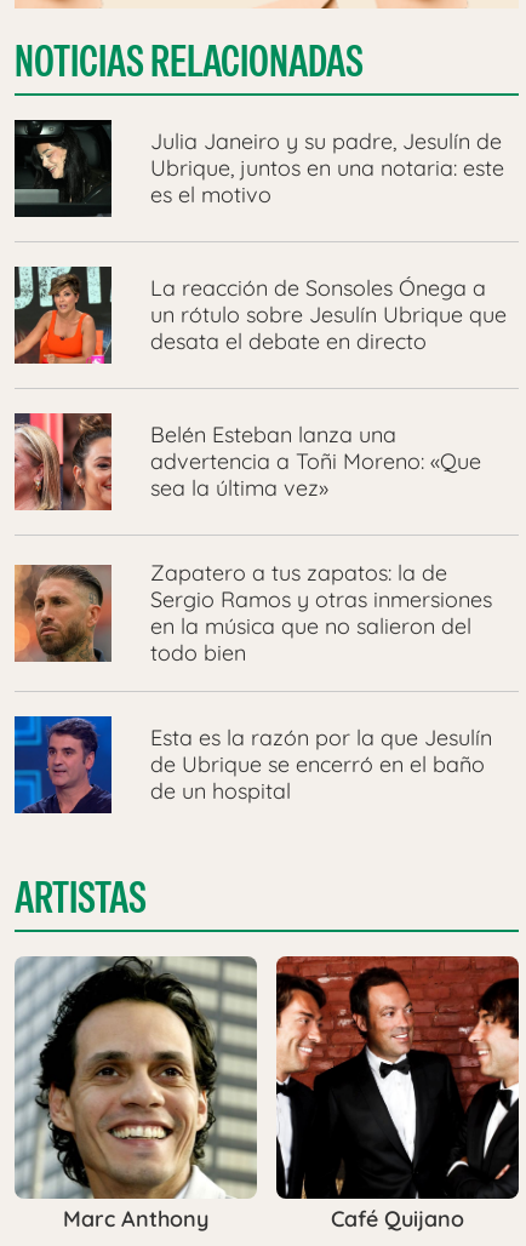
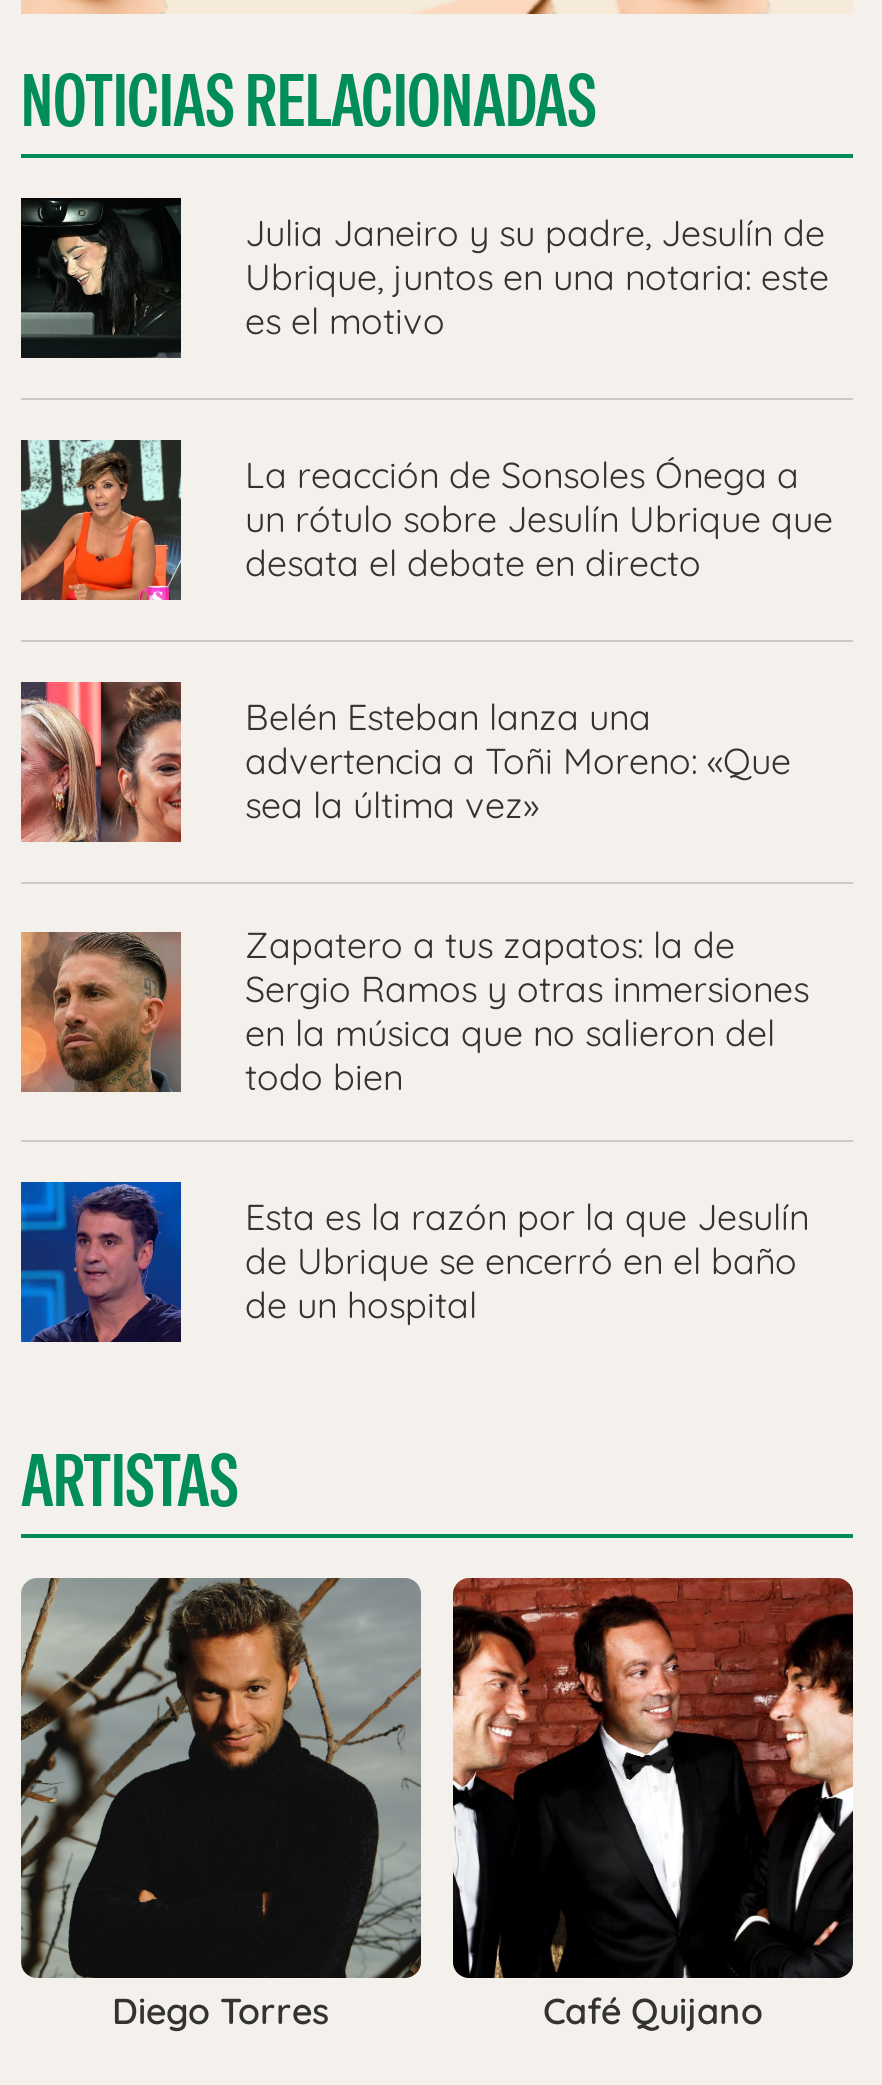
[15,956,257,1232] [image] | Marc Anthony -> [19,1578,421,2033] [image] | Diego Torres

